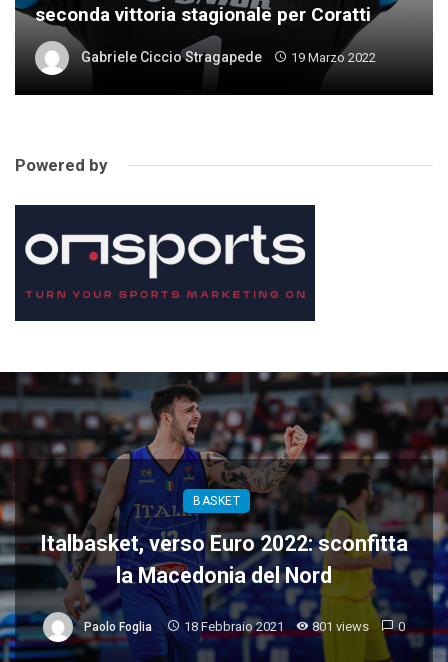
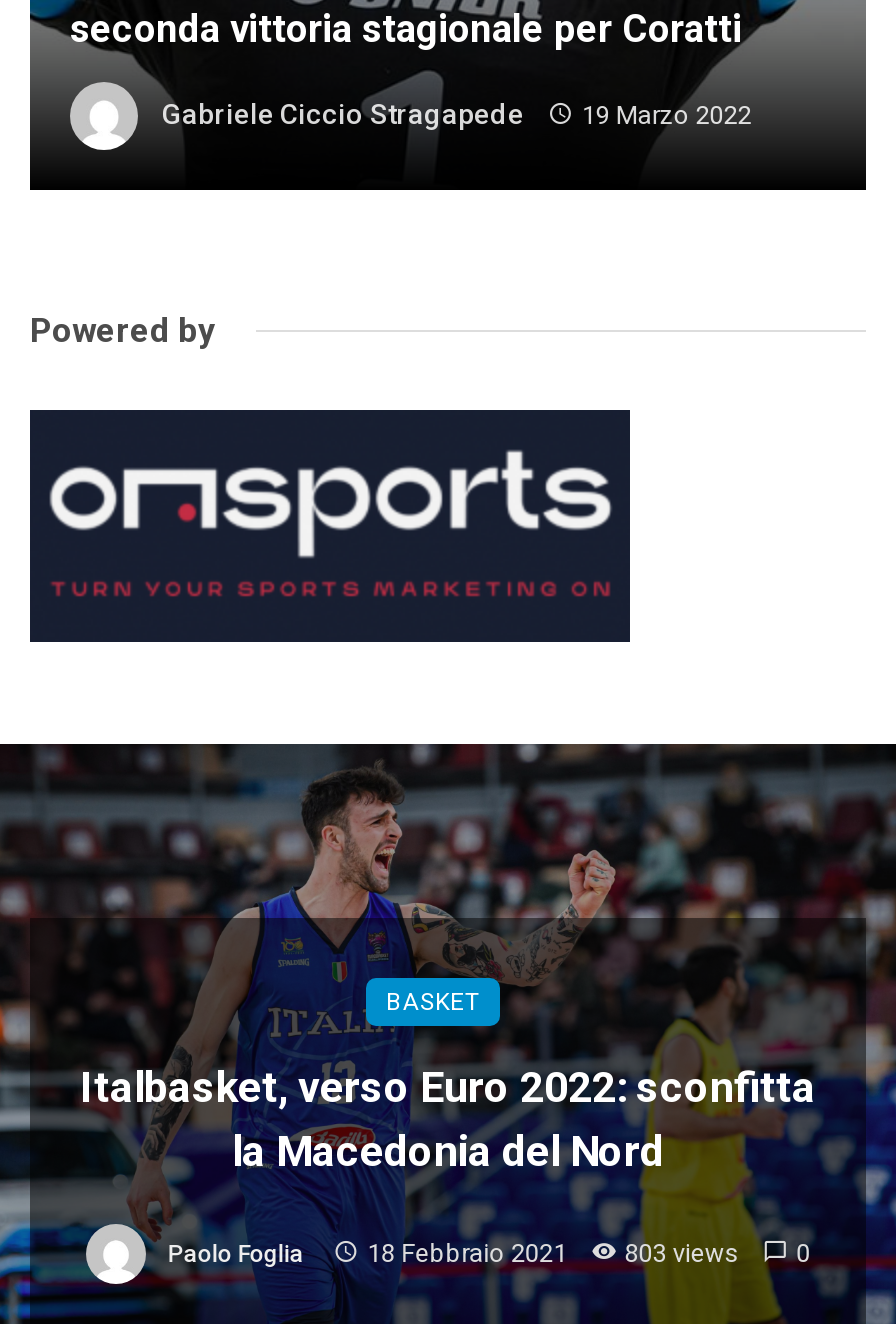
[184,619,405,634] 18 Febbraio 2021 801 views 0 -> [367,1237,811,1267] 18 Febbraio 2021 803 views 0

